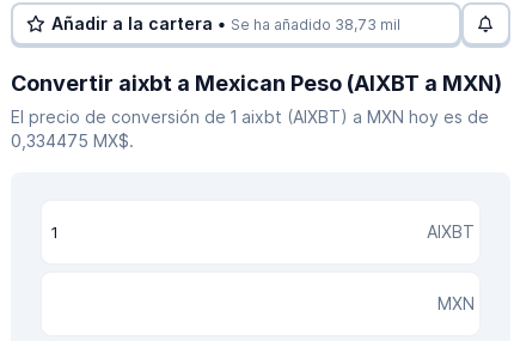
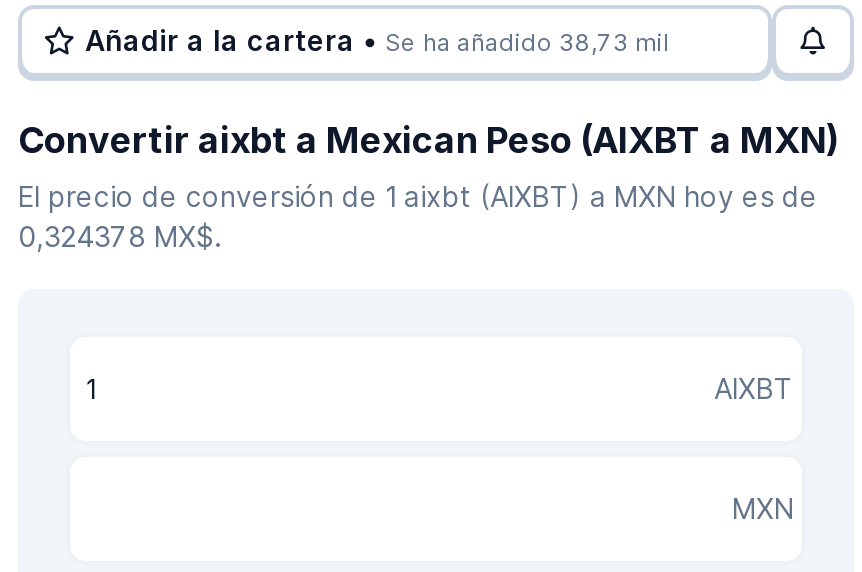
[11,130,134,151] 0,334475 MX$. -> [18,219,222,253] 0,324378 MX$.

